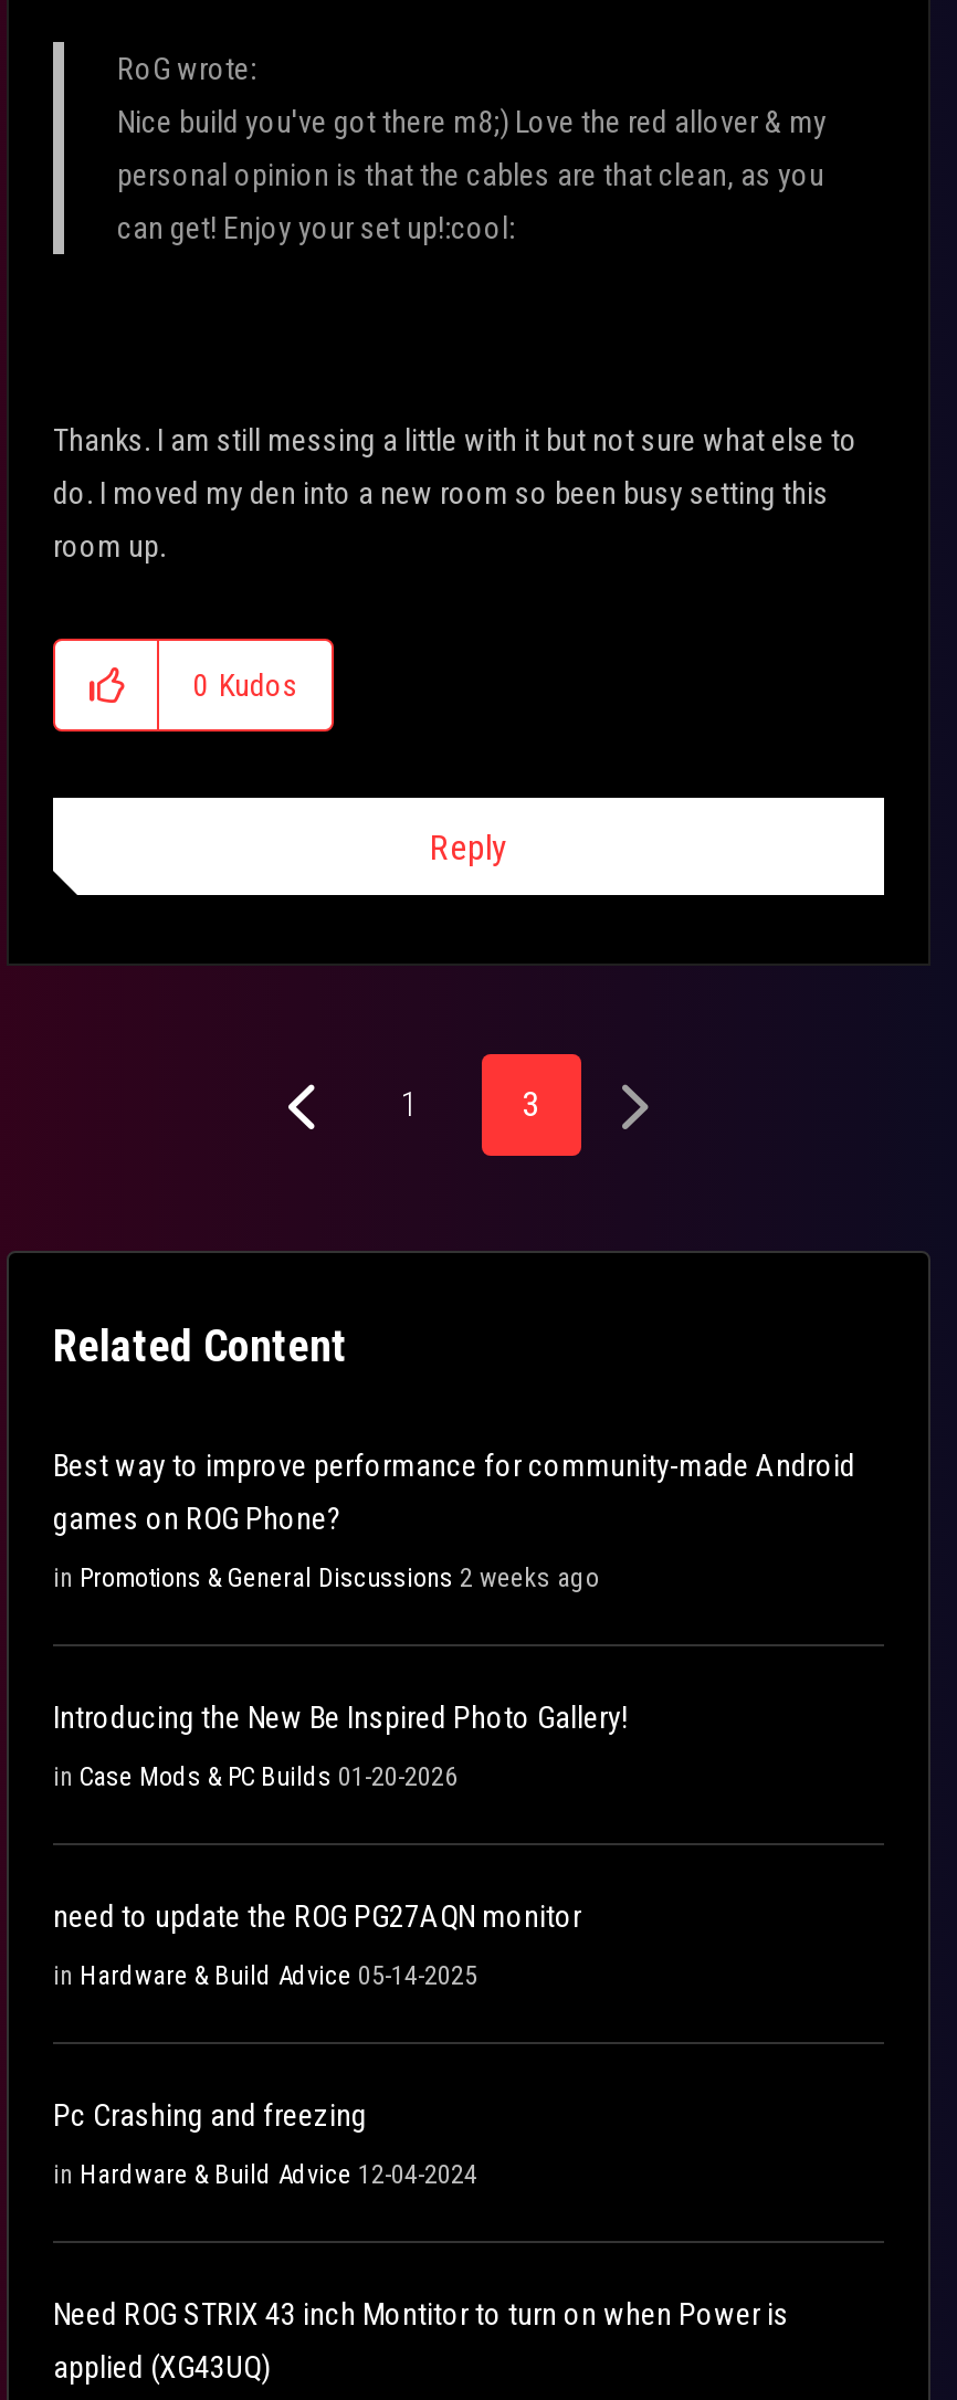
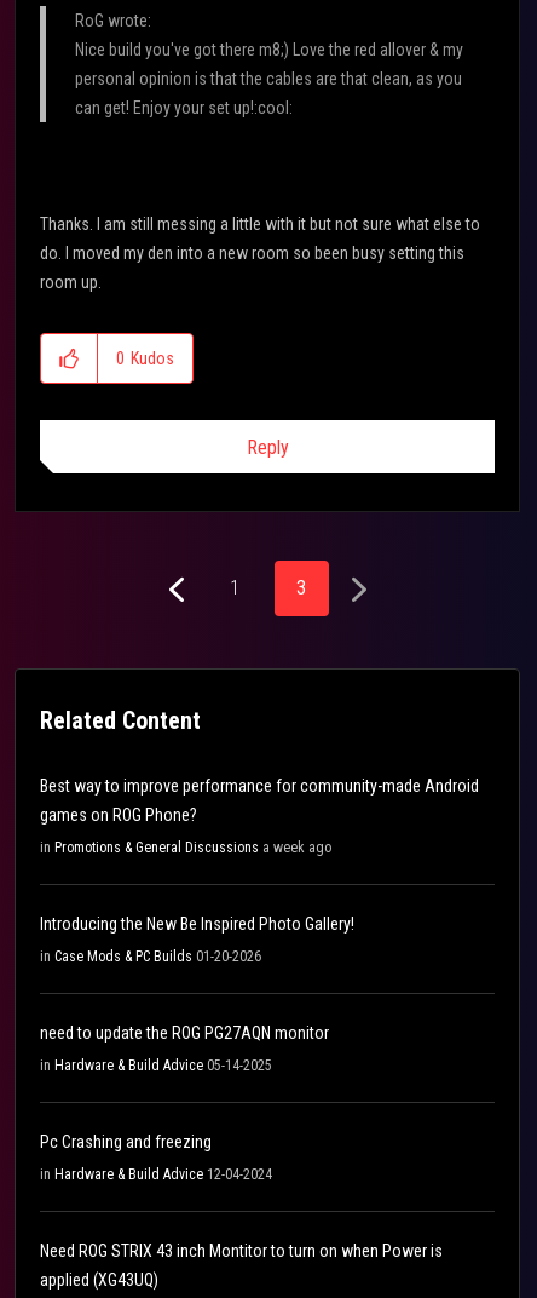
[53,1563,599,1594] in Promotions & General Discussions 2 weeks ago -> [40,839,331,856] in Promotions & General Discussions a week ago

